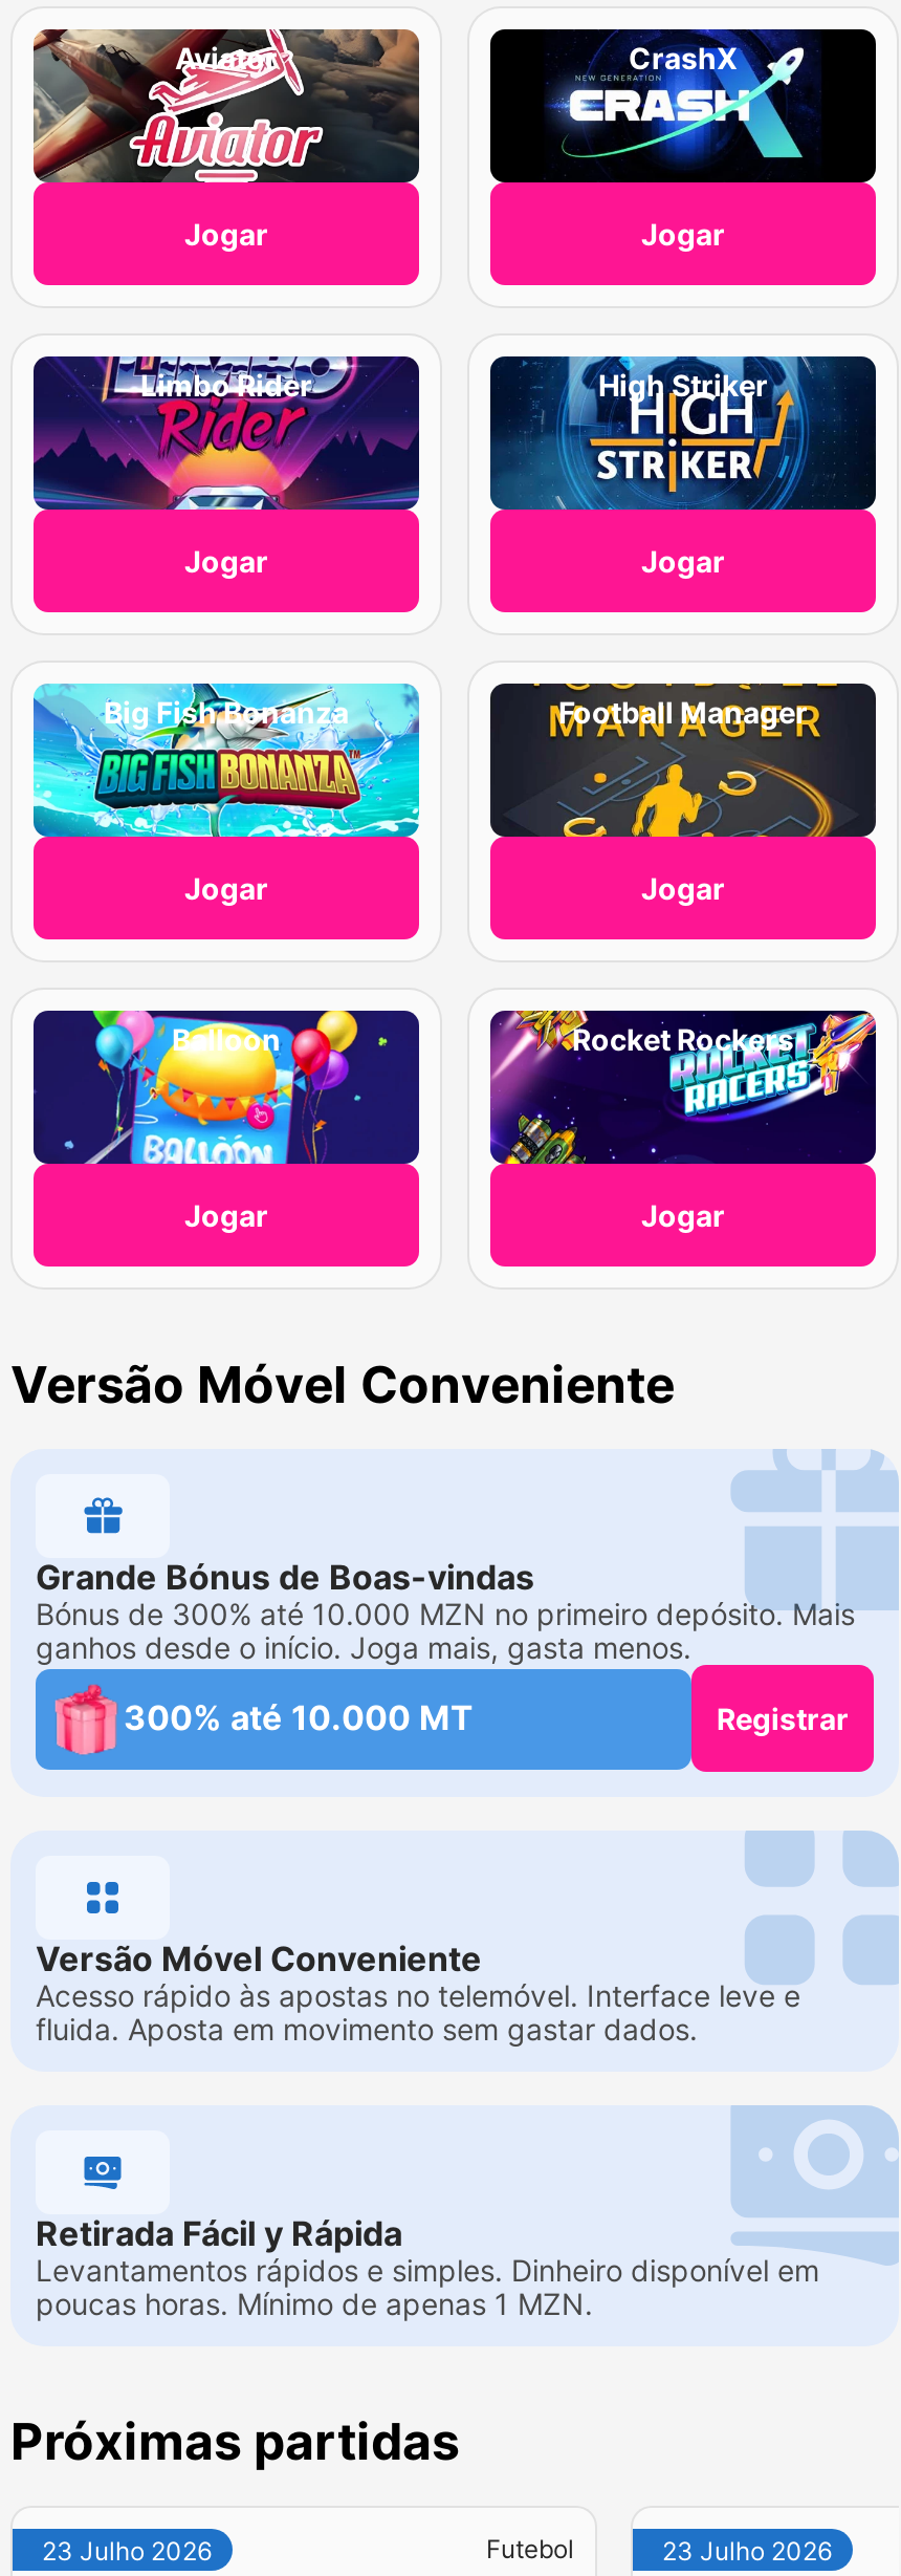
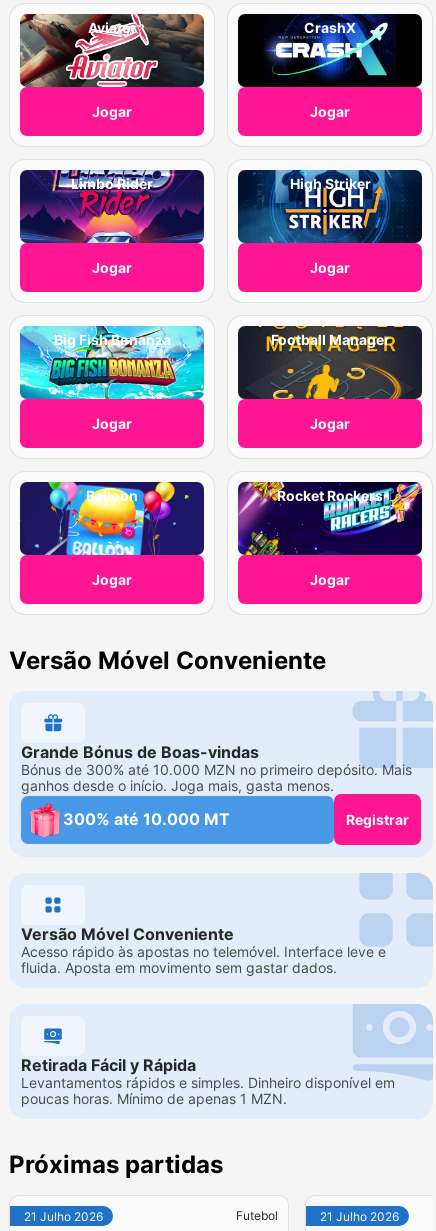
[42,2535,212,2567] 23 Julho 2026 -> [24,1209,103,1224] 21 Julho 2026
[662,2535,832,2567] 23 Julho 2026 -> [320,1209,399,1224] 21 Julho 2026

